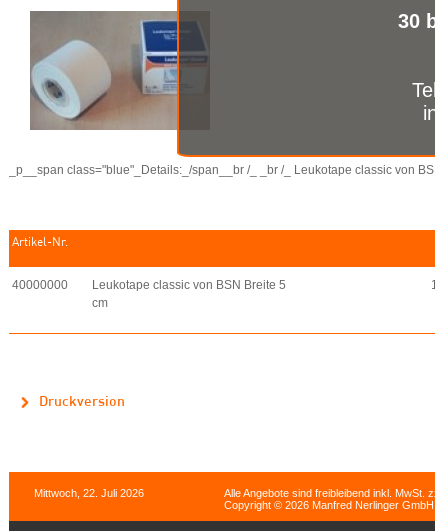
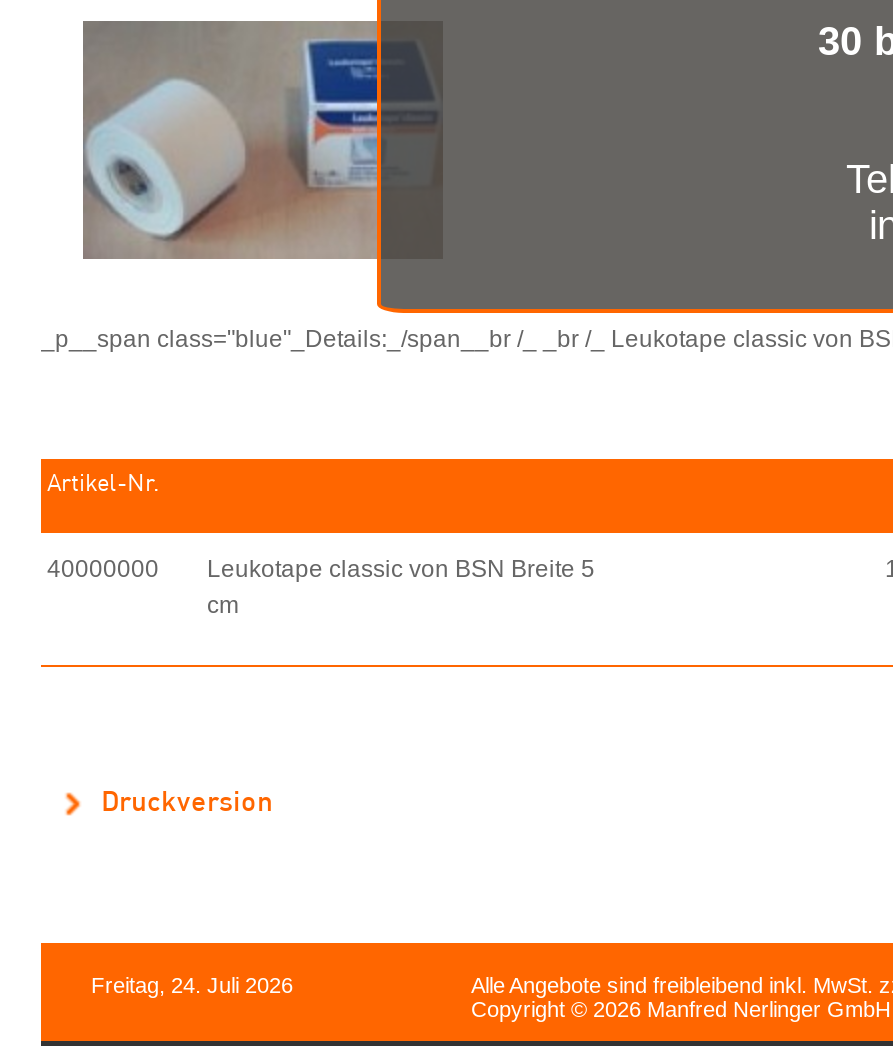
[34,487,144,499] Mittwoch, 22. Juli 2026 -> [91,973,293,997] Freitag, 24. Juli 2026

